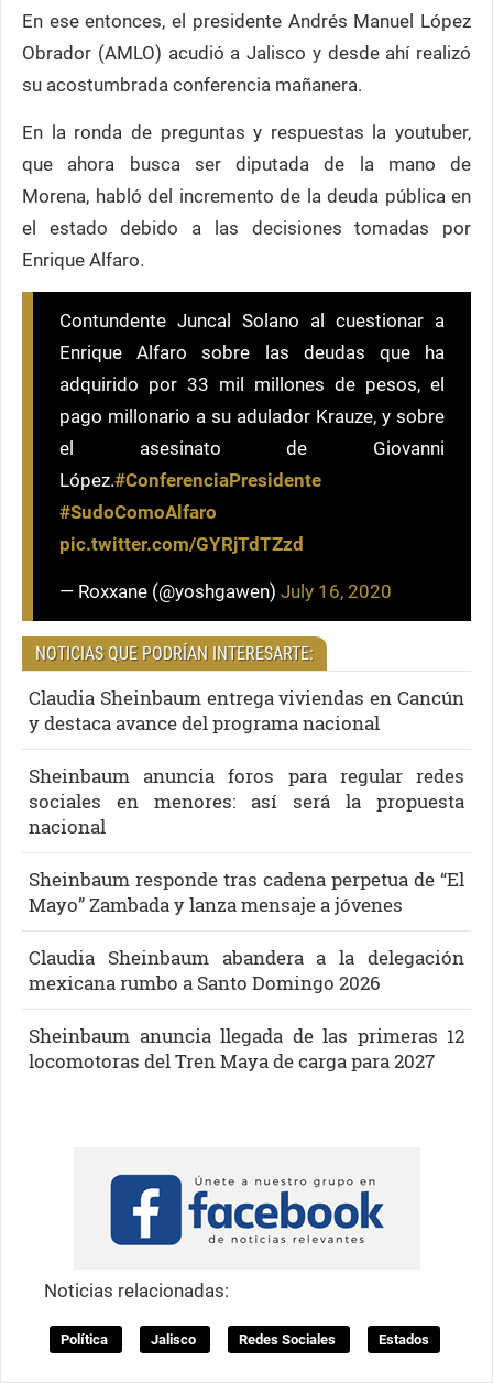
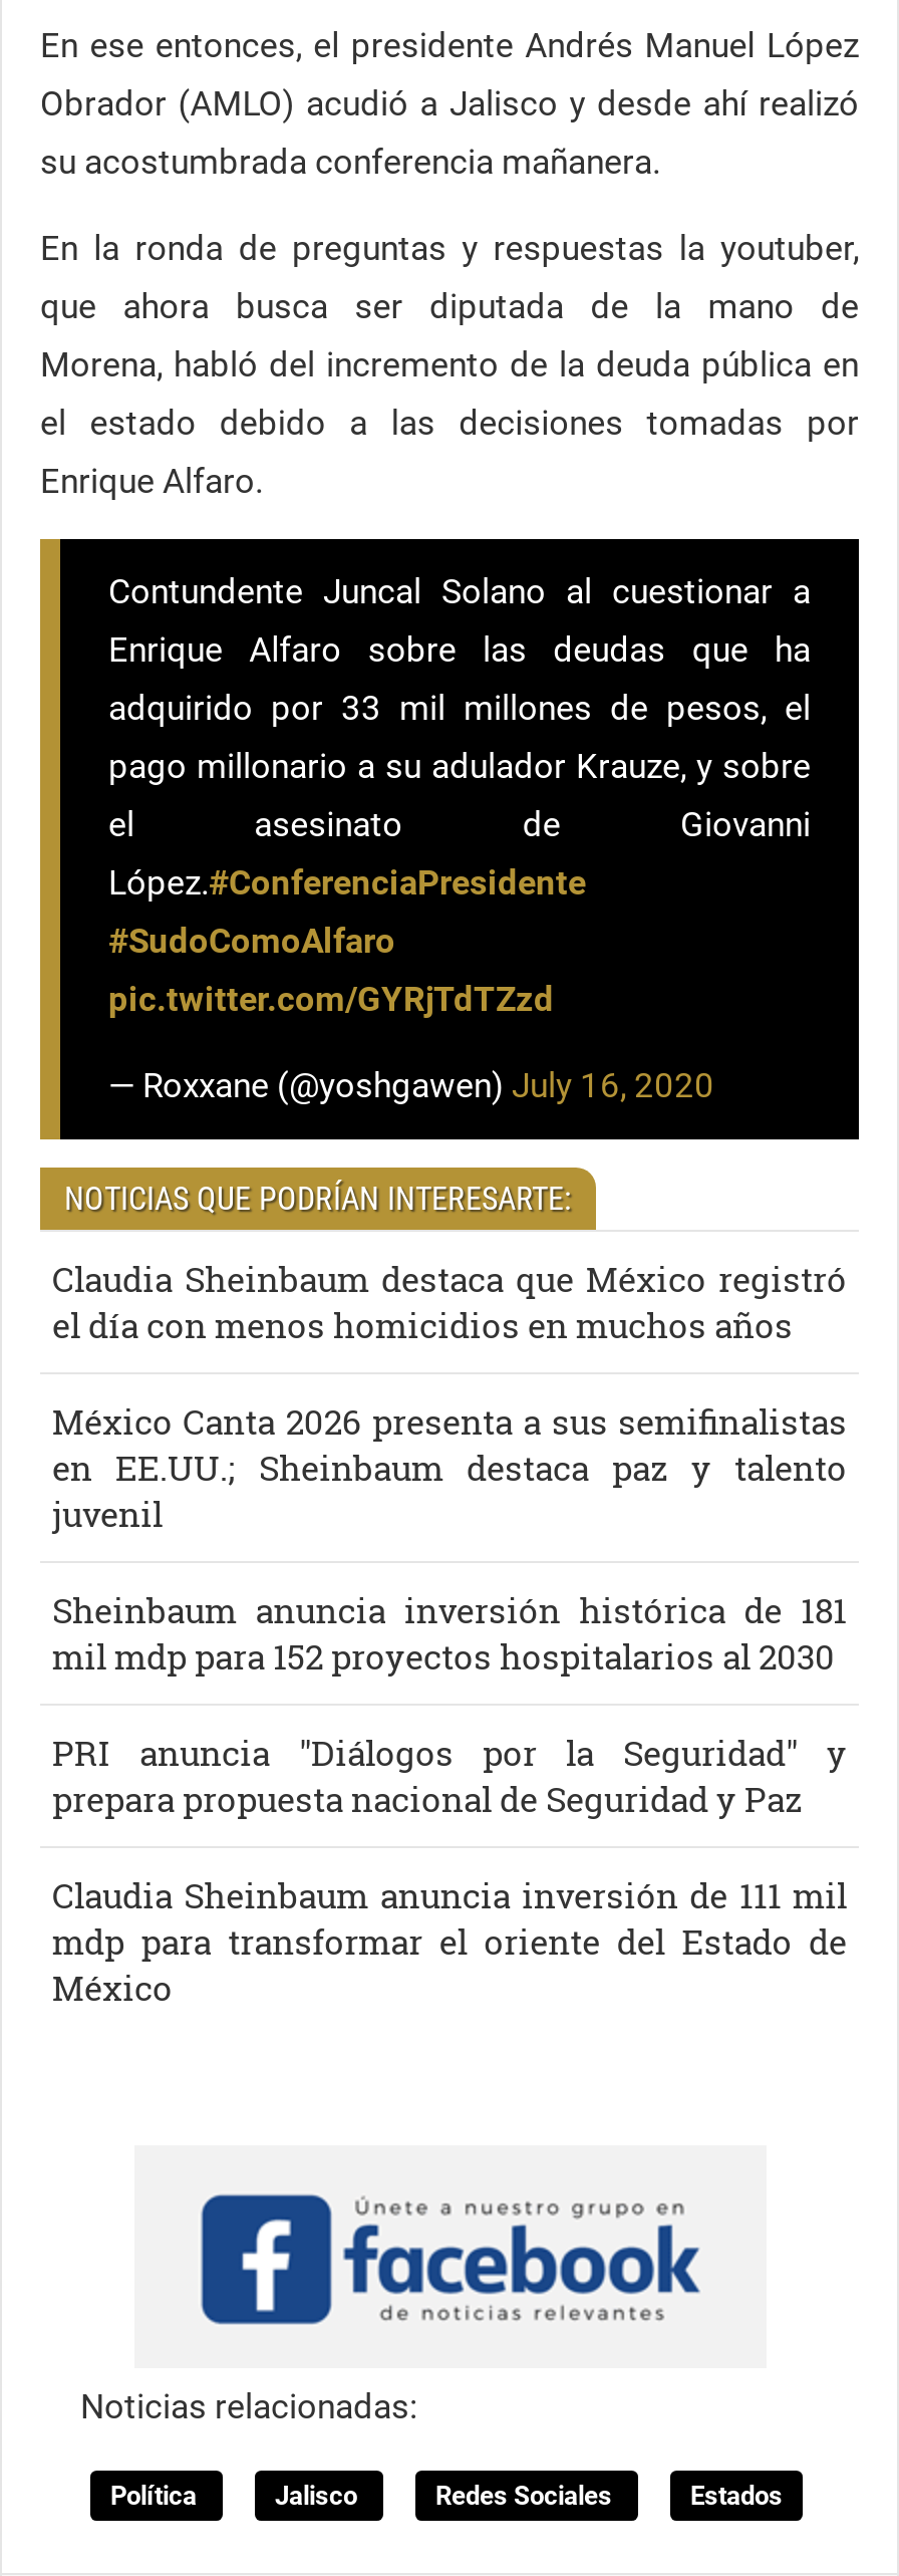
[29,685,464,735] Claudia Sheinbaum entrega viviendas en Cancún | y destaca avance del programa nacional -> [52,1256,847,1349] Claudia Sheinbaum destaca que México registró | el día con menos homicidios en muchos años
[29,763,464,839] Sheinbaum anuncia foros para regular redes | sociales en menores: así será la propuesta | nacional -> [52,1399,847,1537] México Canta 2026 presenta a sus semifinalistas | en EE.UU.; Sheinbaum destaca paz y talento | juvenil
[29,866,464,917] Sheinbaum responde tras cadena perpetua de “El | Mayo” Zambada y lanza mensaje a jóvenes -> [52,1588,847,1680] Sheinbaum anuncia inversión histórica de 181 | mil mdp para 152 proyectos hospitalarios al 2030
[29,944,464,995] Claudia Sheinbaum abandera a la delegación | mexicana rumbo a Santo Domingo 2026 -> [52,1730,847,1822] PRI anuncia "Diálogos por la Seguridad" y | prepara propuesta nacional de Seguridad y Paz
[29,1023,464,1073] Sheinbaum anuncia llegada de las primeras 12 | locomotoras del Tren Maya de carga para 2027 -> [52,1873,847,2011] Claudia Sheinbaum anuncia inversión de 111 mil | mdp para transformar el oriente del Estado de | México

